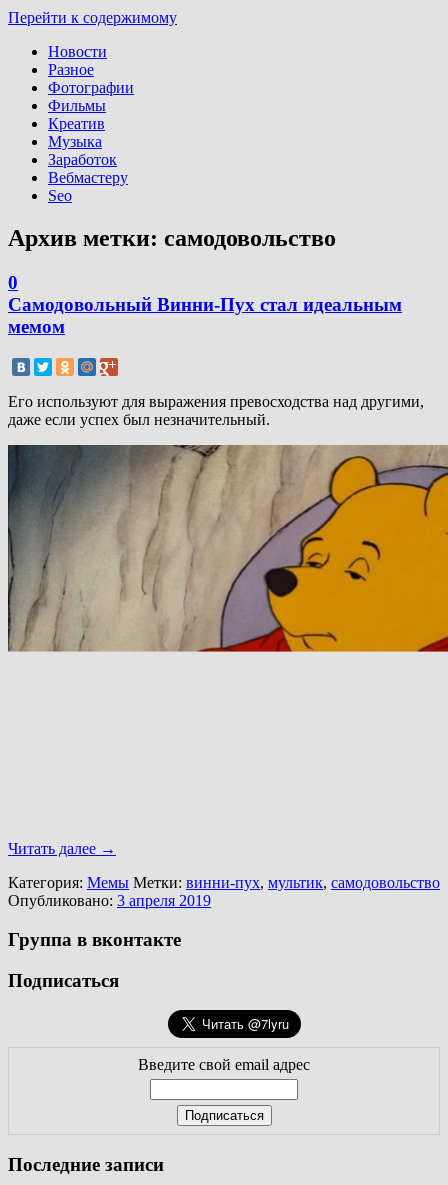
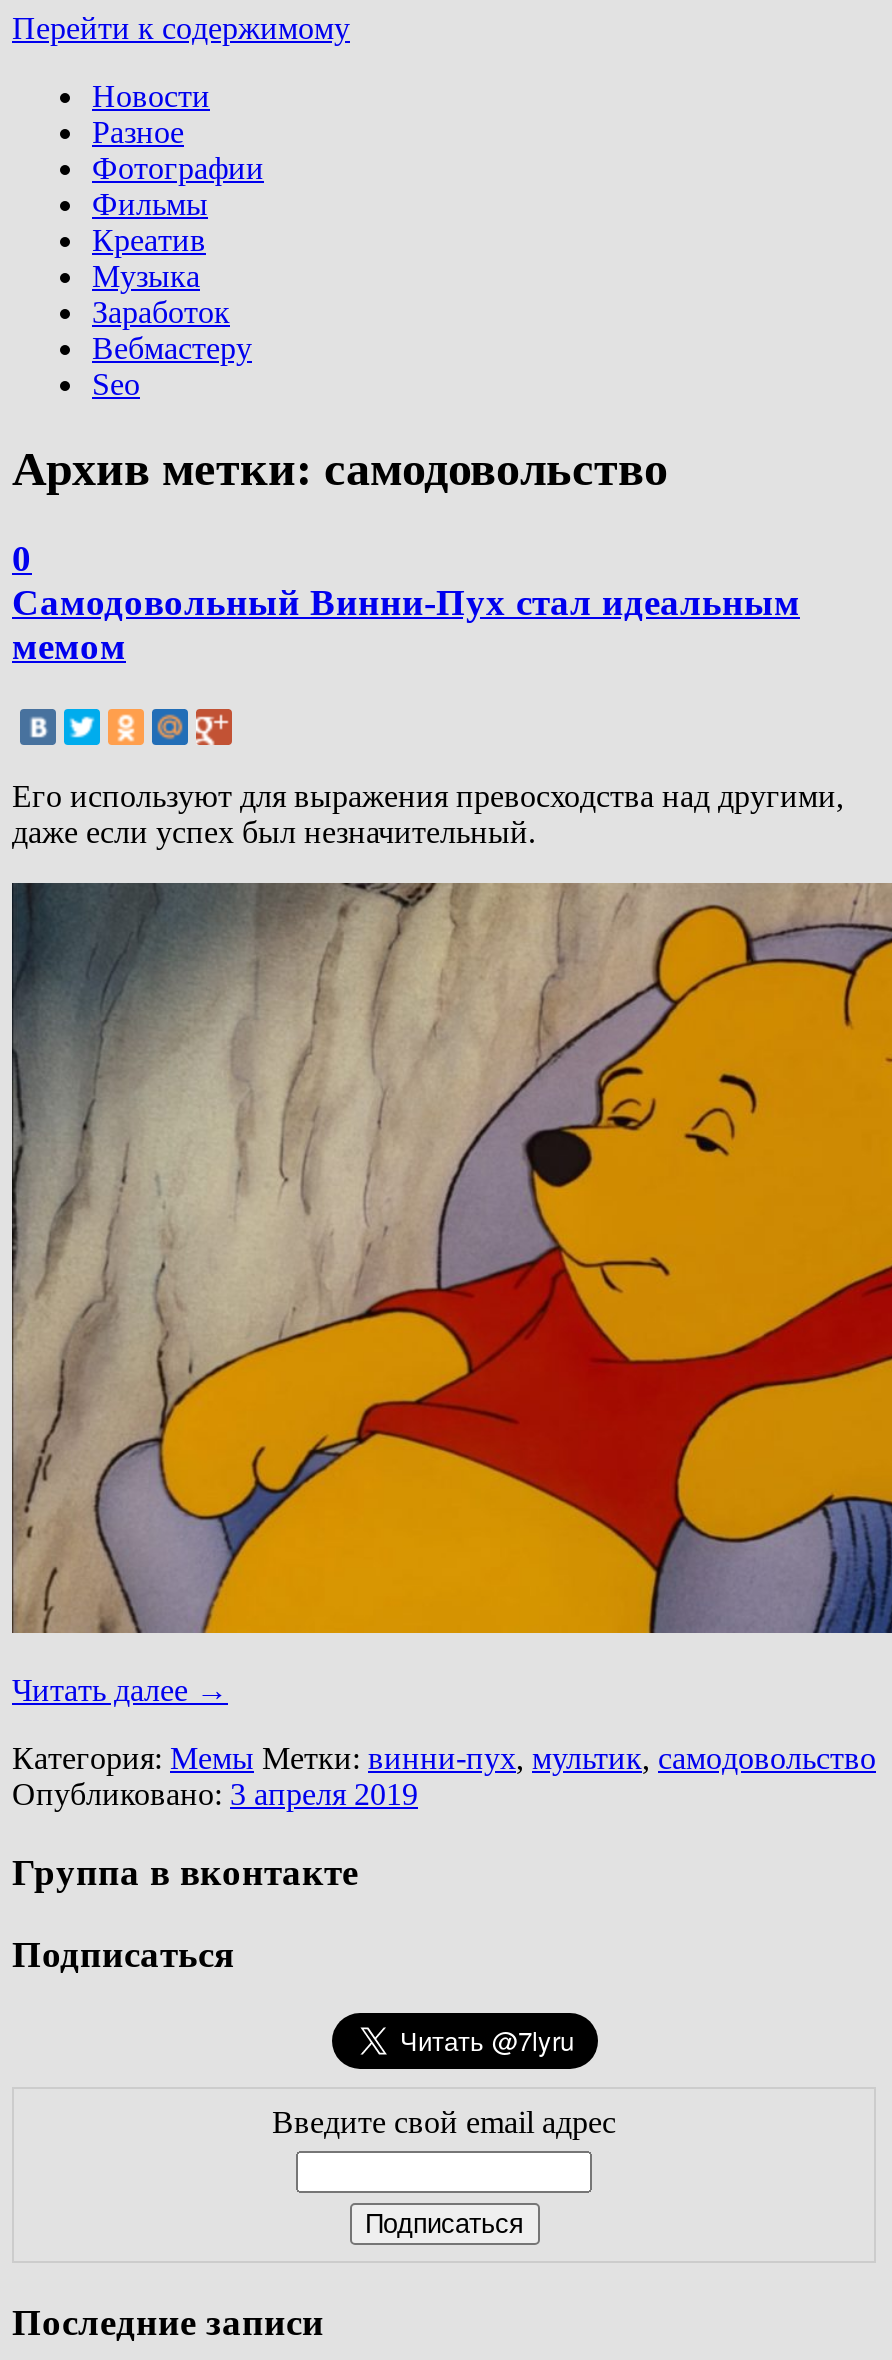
none -> [10,1293,886,1635] [image]

